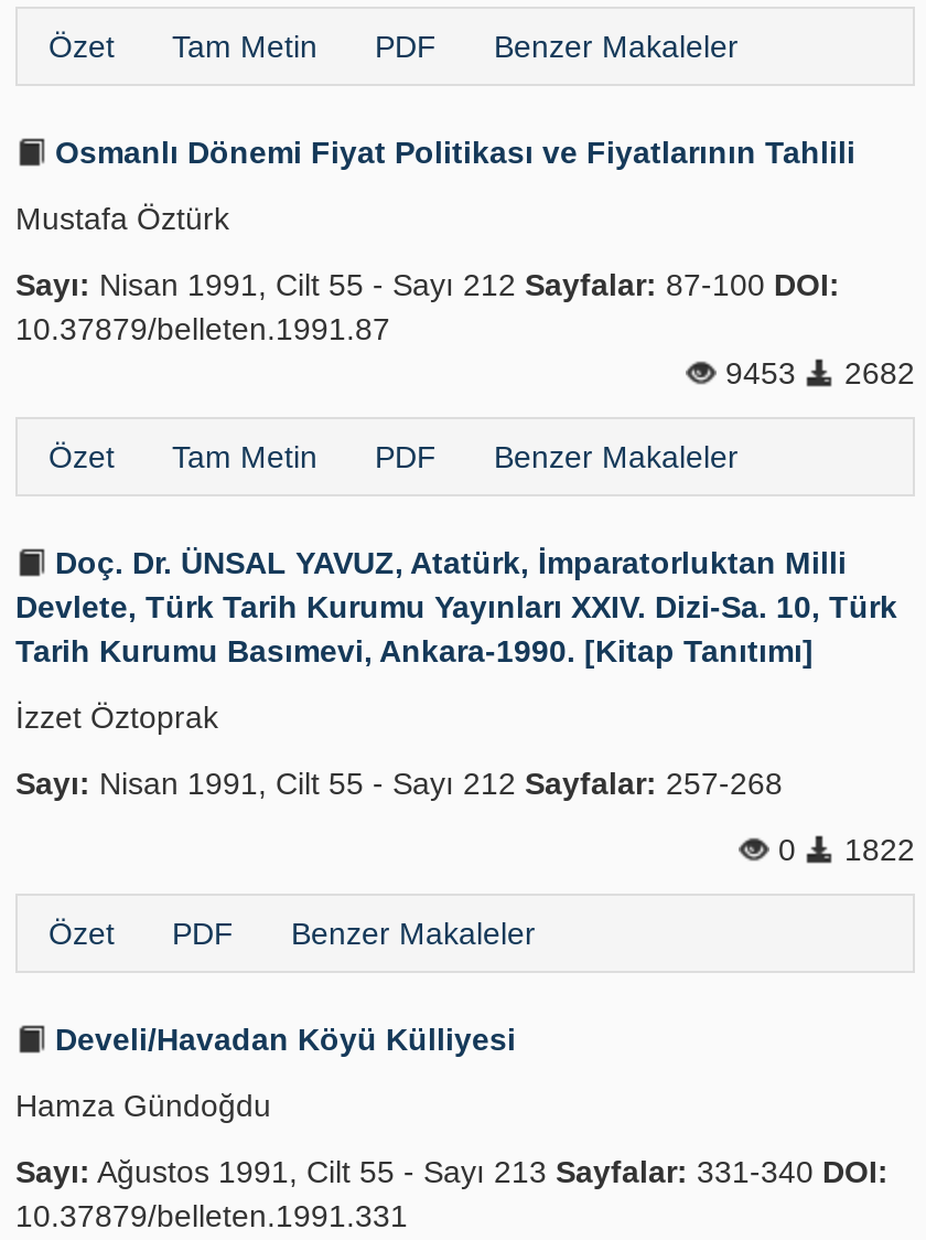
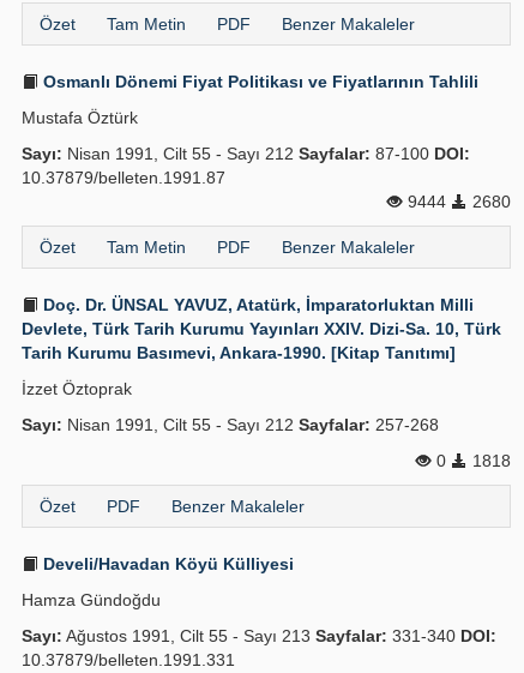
[717,355,805,391] 9453 -> [403,192,451,211] 9444
[836,355,915,391] 2682 -> [468,192,511,211] 2680
[769,832,915,867] 0 1822 -> [432,451,511,470] 0 1818

